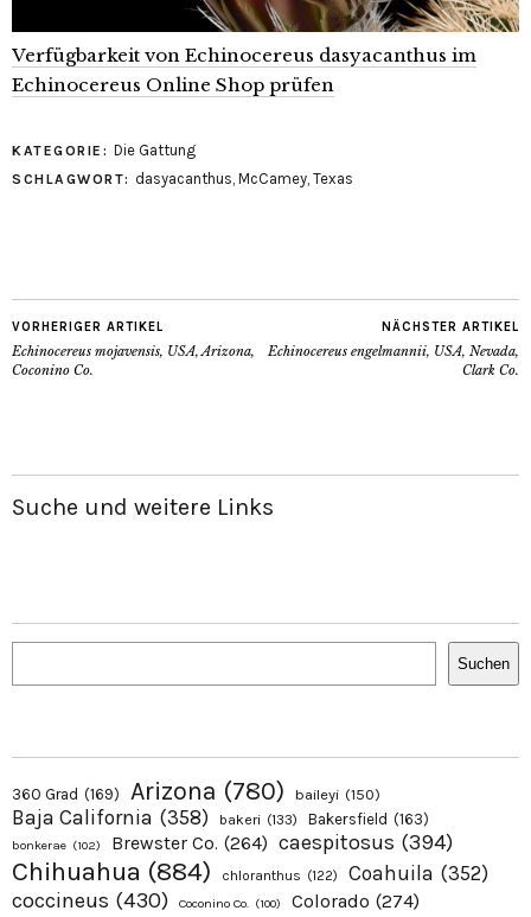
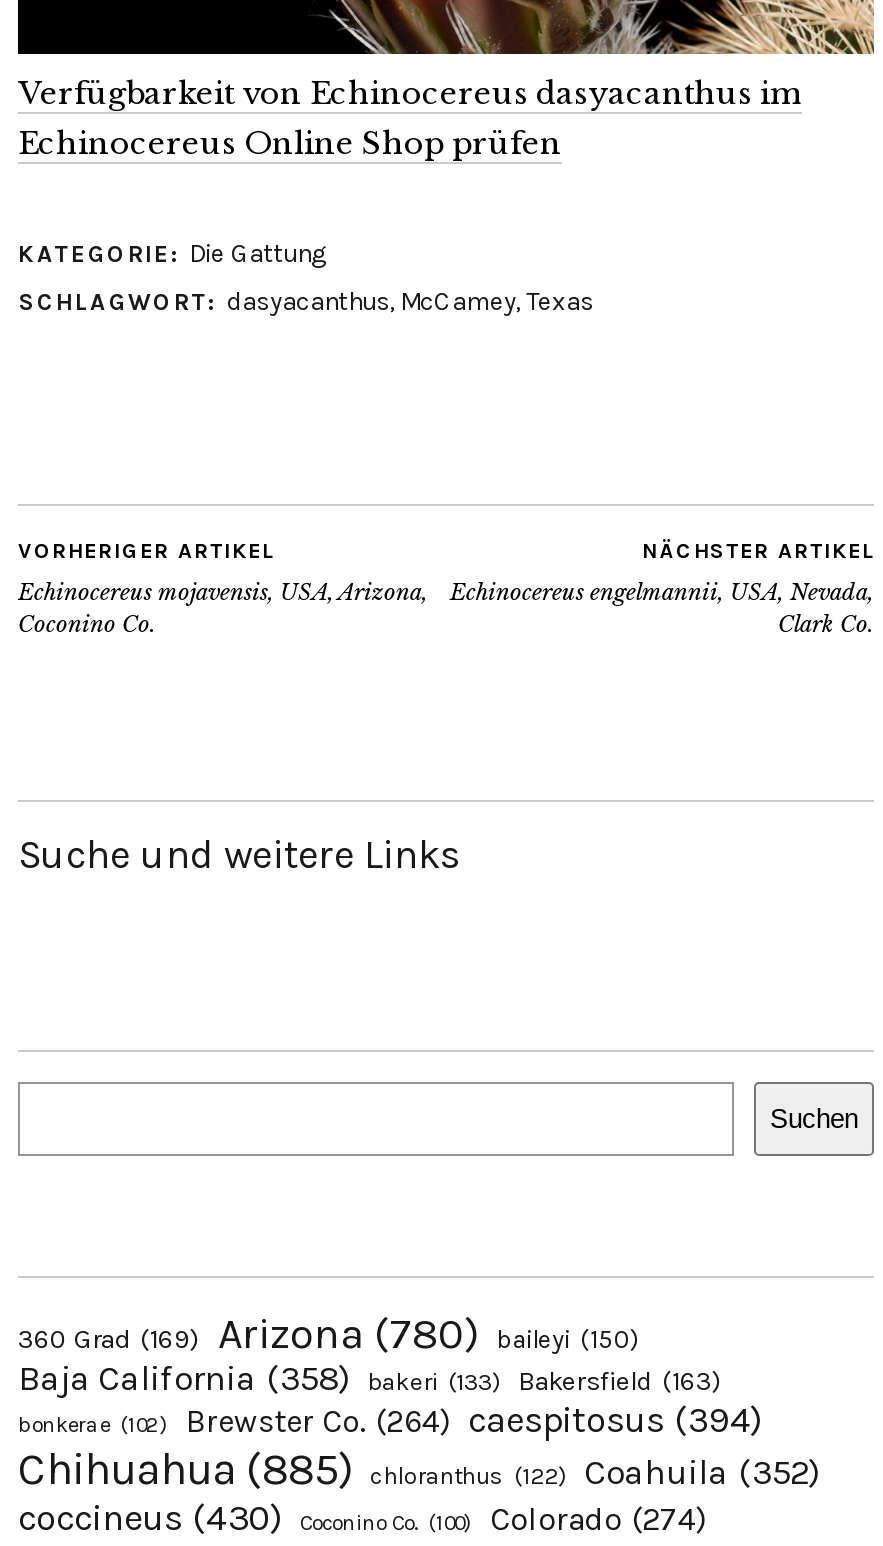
[12,855,488,887] Chihuahua (884) chloranthus (122) Coahuila (352) -> [18,1442,820,1496] Chihuahua (885) chloranthus (122) Coahuila (352)

